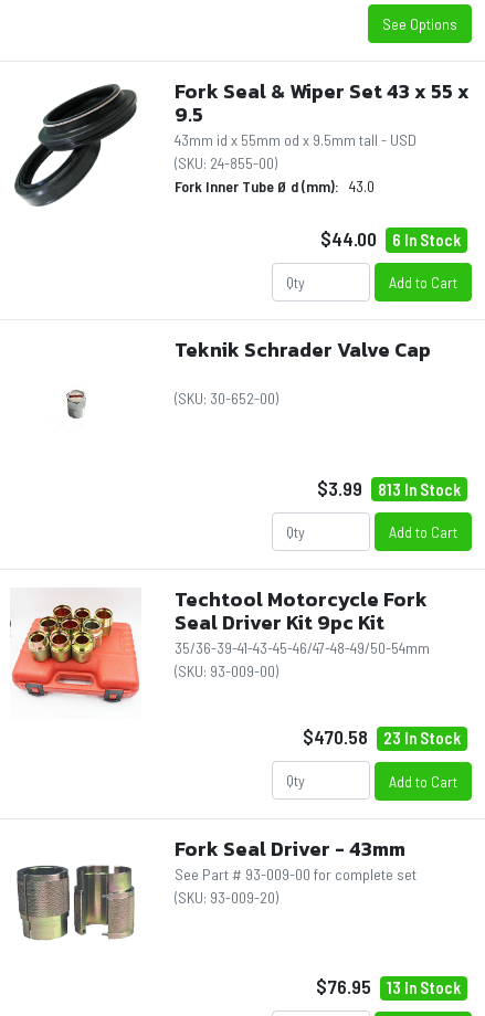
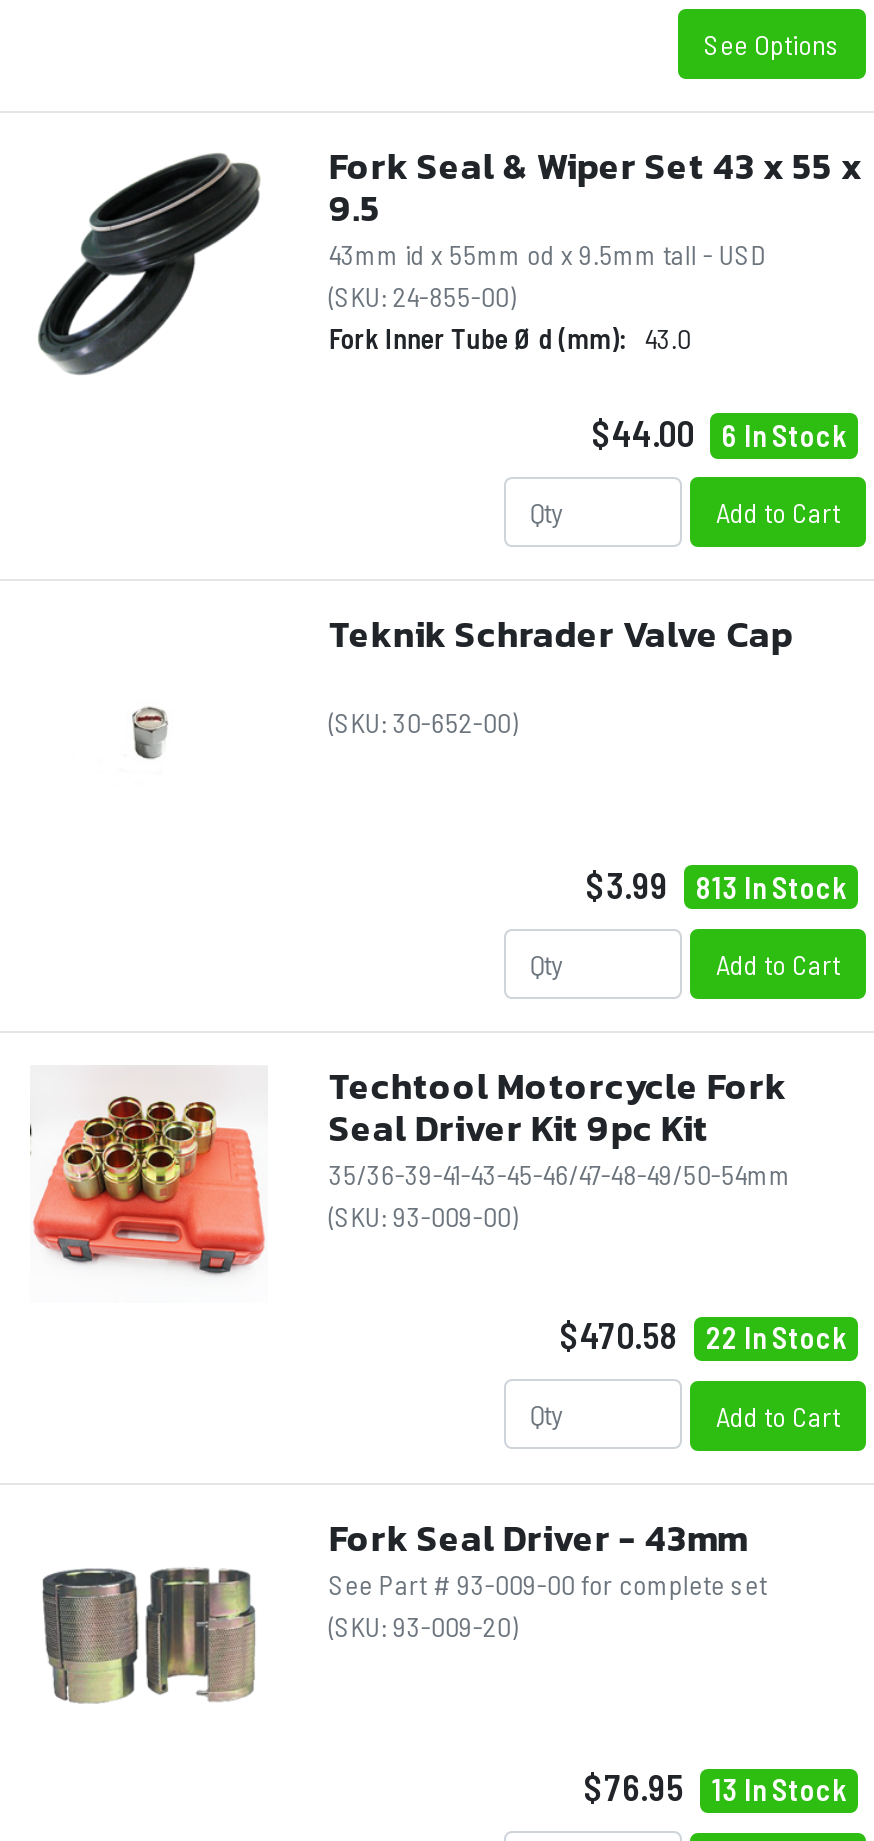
[303,725,461,749] $470.58 23 In Stock -> [560,1314,846,1358] $470.58 22 In Stock

